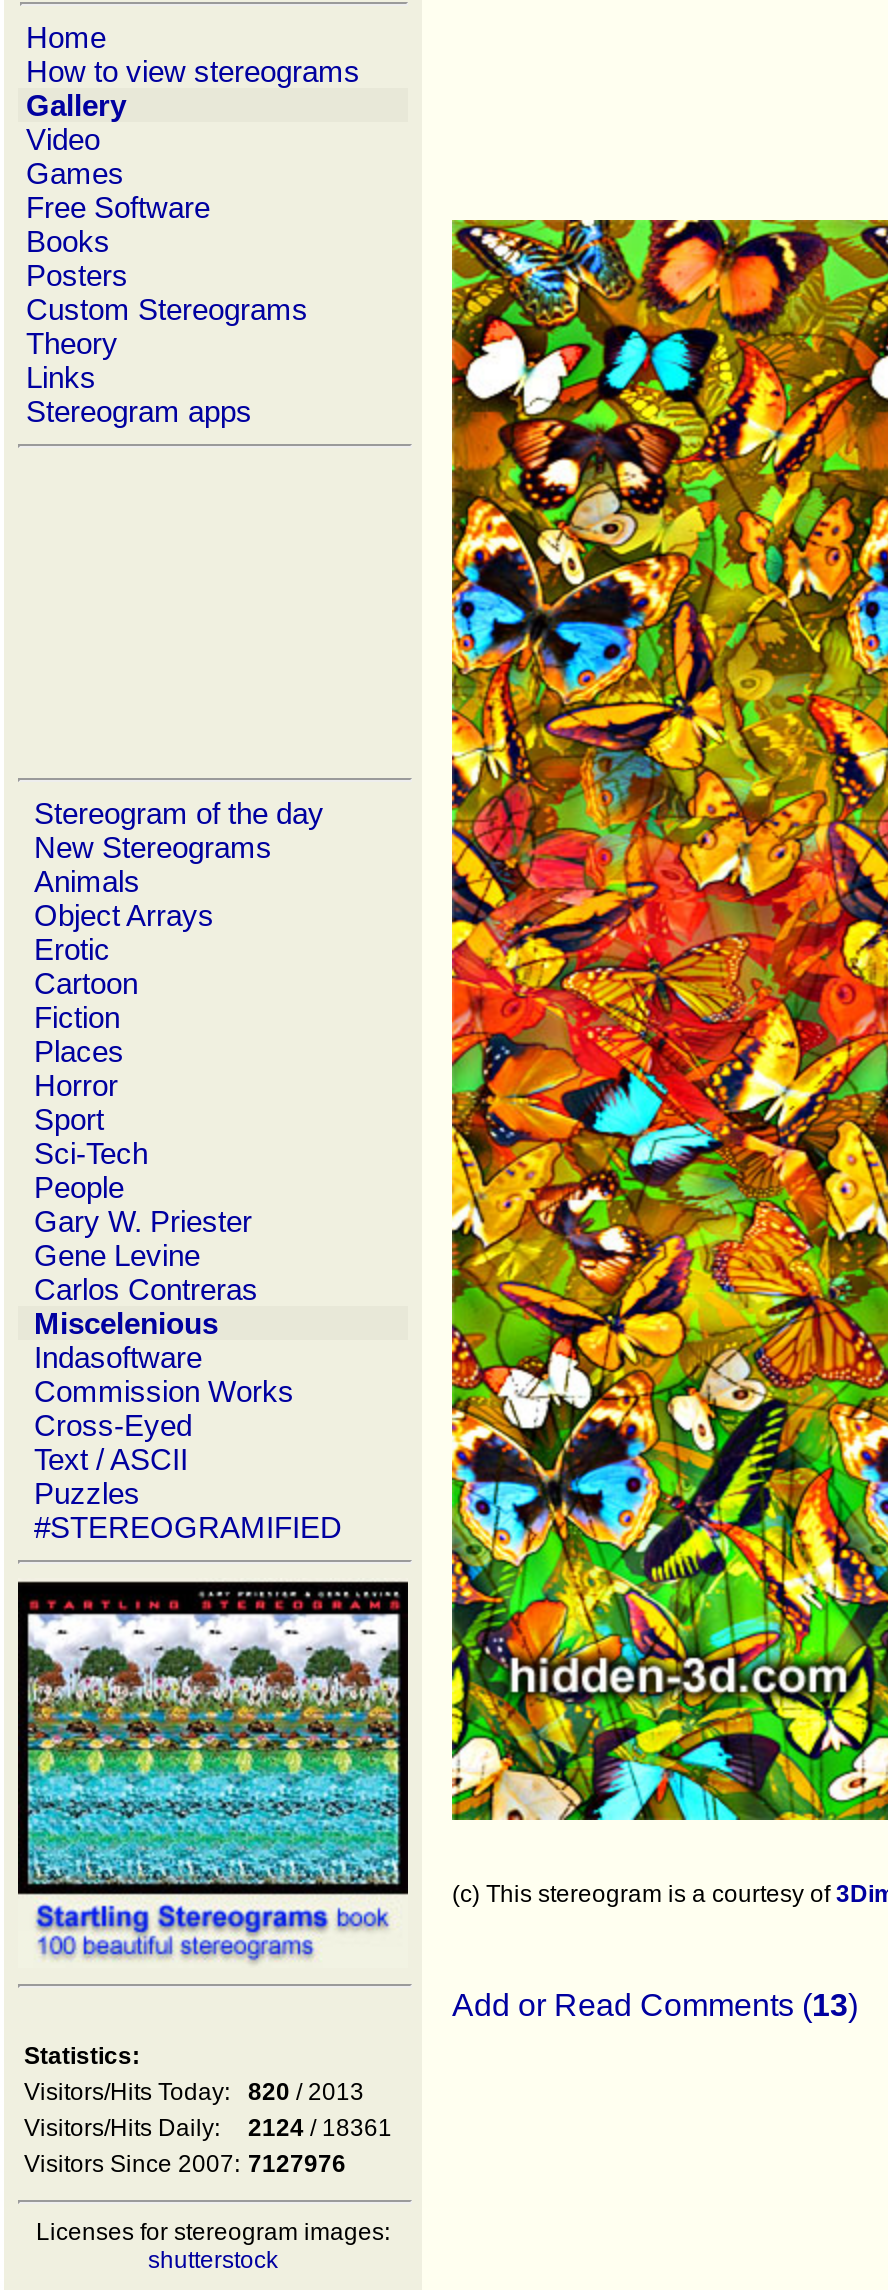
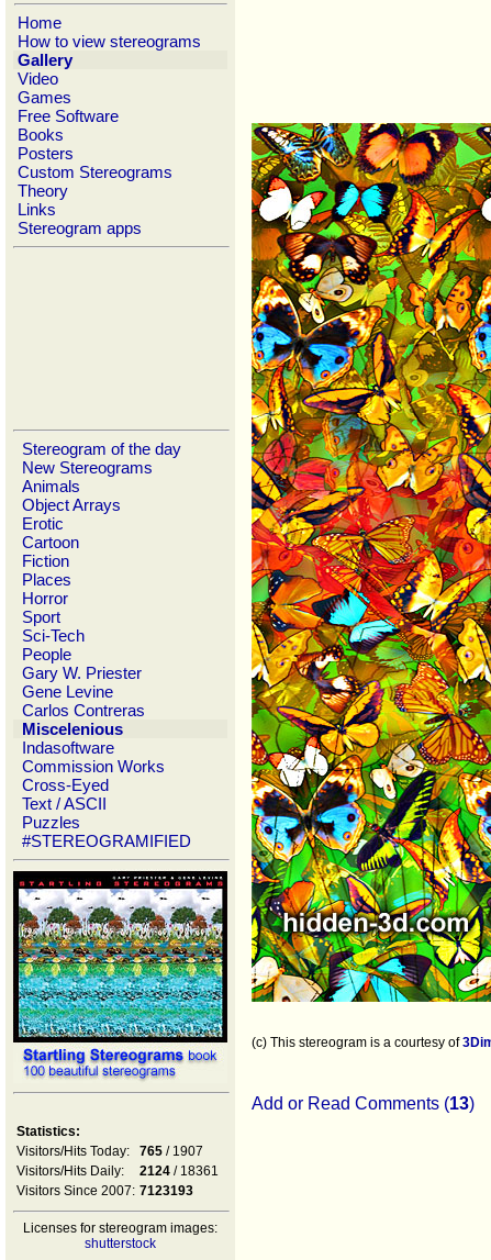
[24,2078,364,2106] Visitors/Hits Today: 820 / 2013 -> [16,1144,203,1159] Visitors/Hits Today: 765 / 1907
[24,2150,346,2178] Visitors Since 2007: 7127976 -> [16,1183,193,1198] Visitors Since 2007: 7123193

